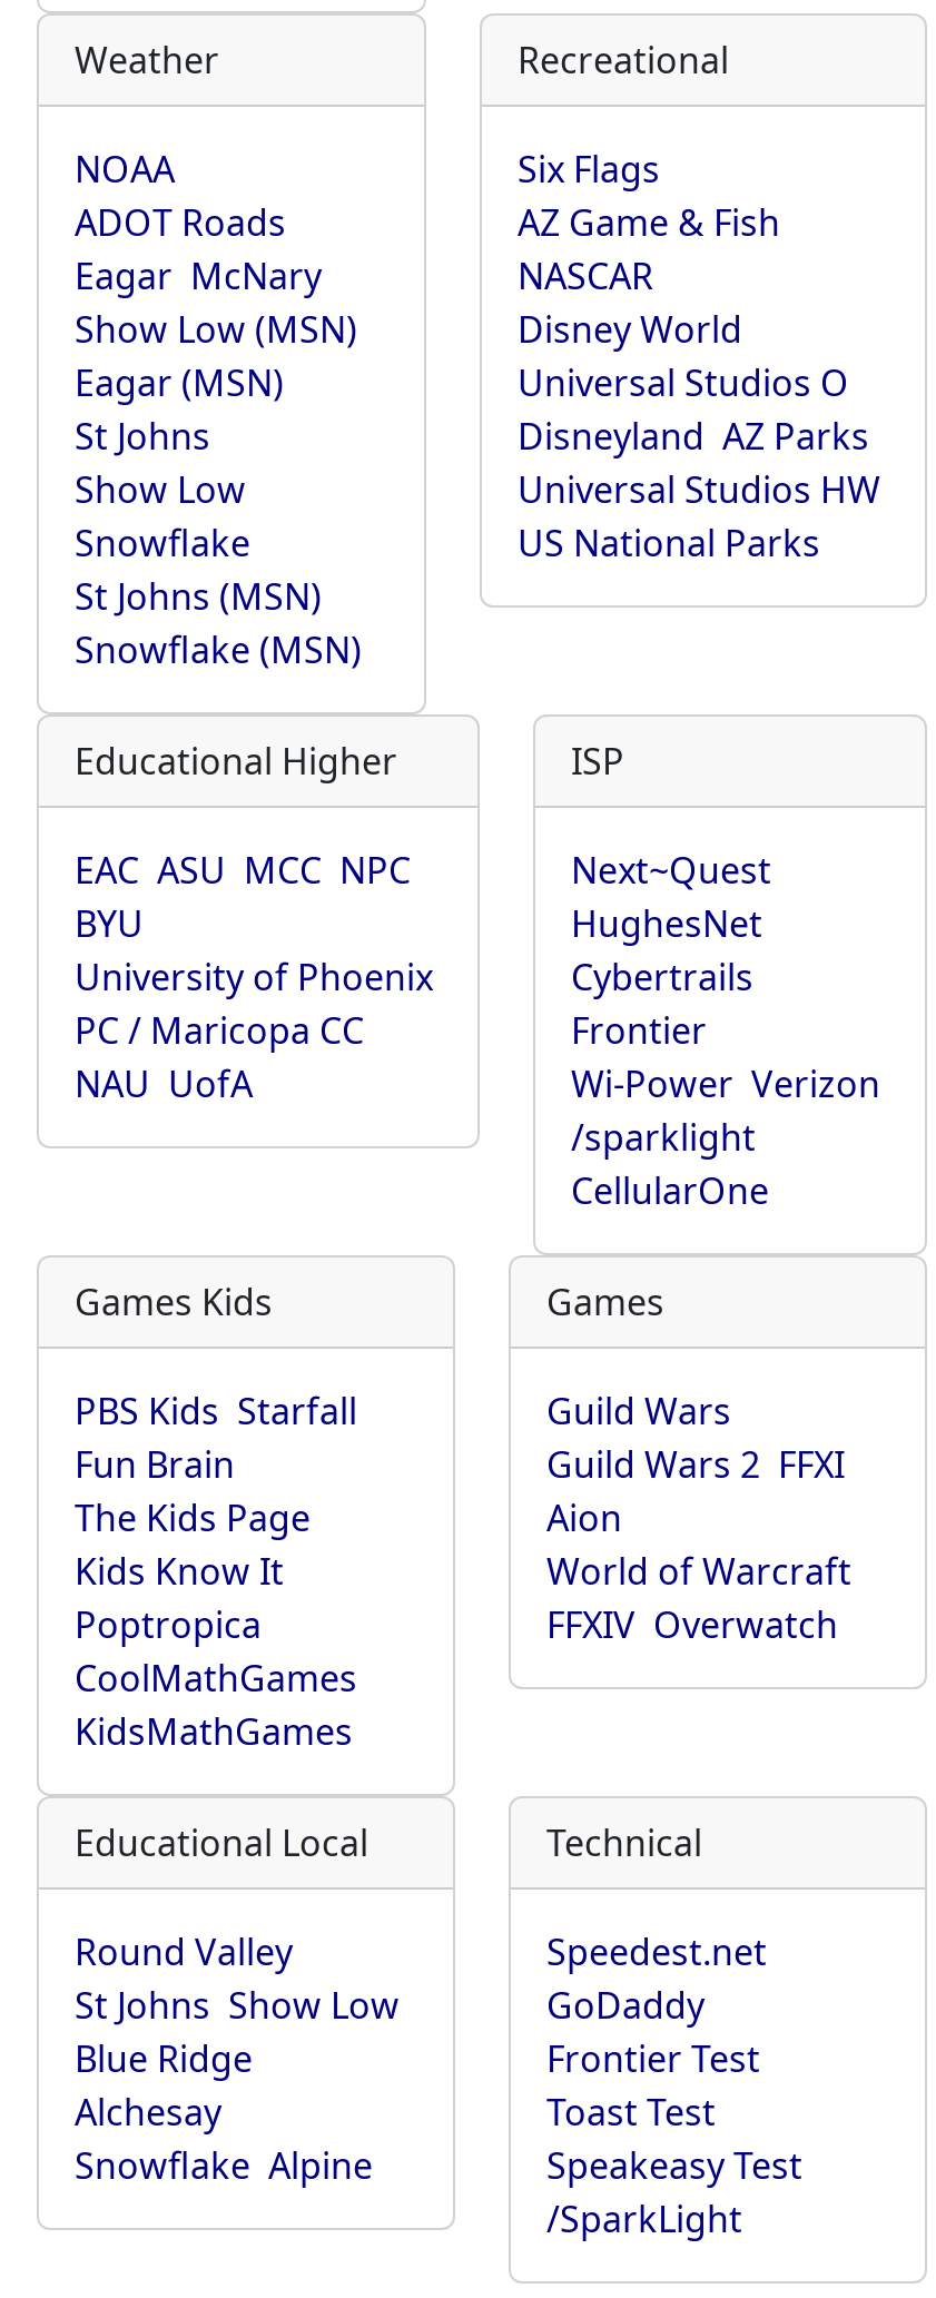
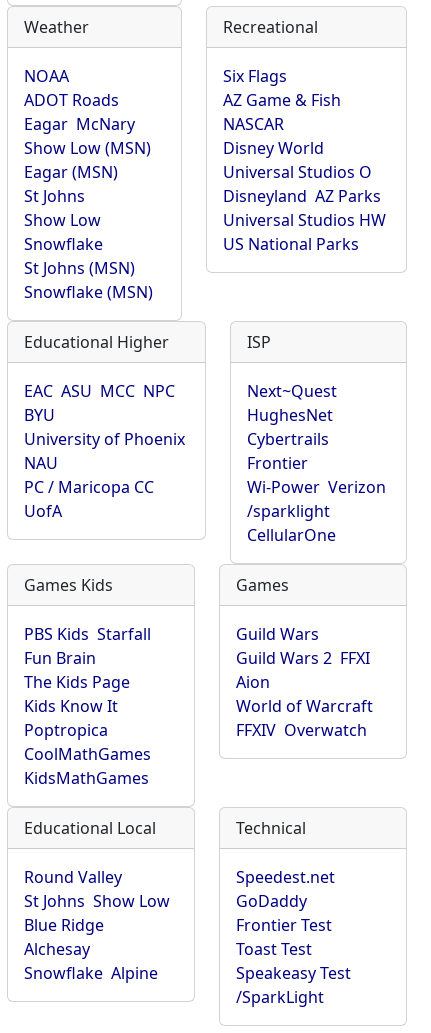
moved [75,1006,364,1055] -> [24,476,154,498]: PC / Maricopa CC
none -> [24,452,58,474] NAU
[75,1059,253,1108] NAU UofA -> [24,500,62,522] UofA

